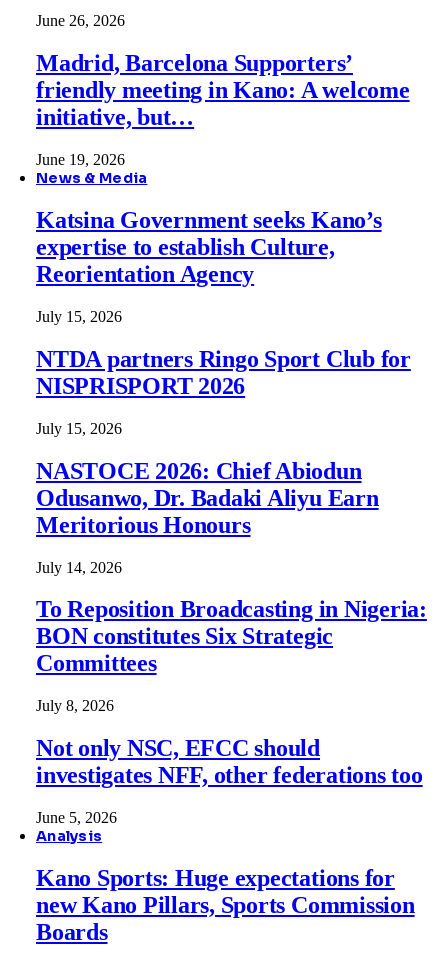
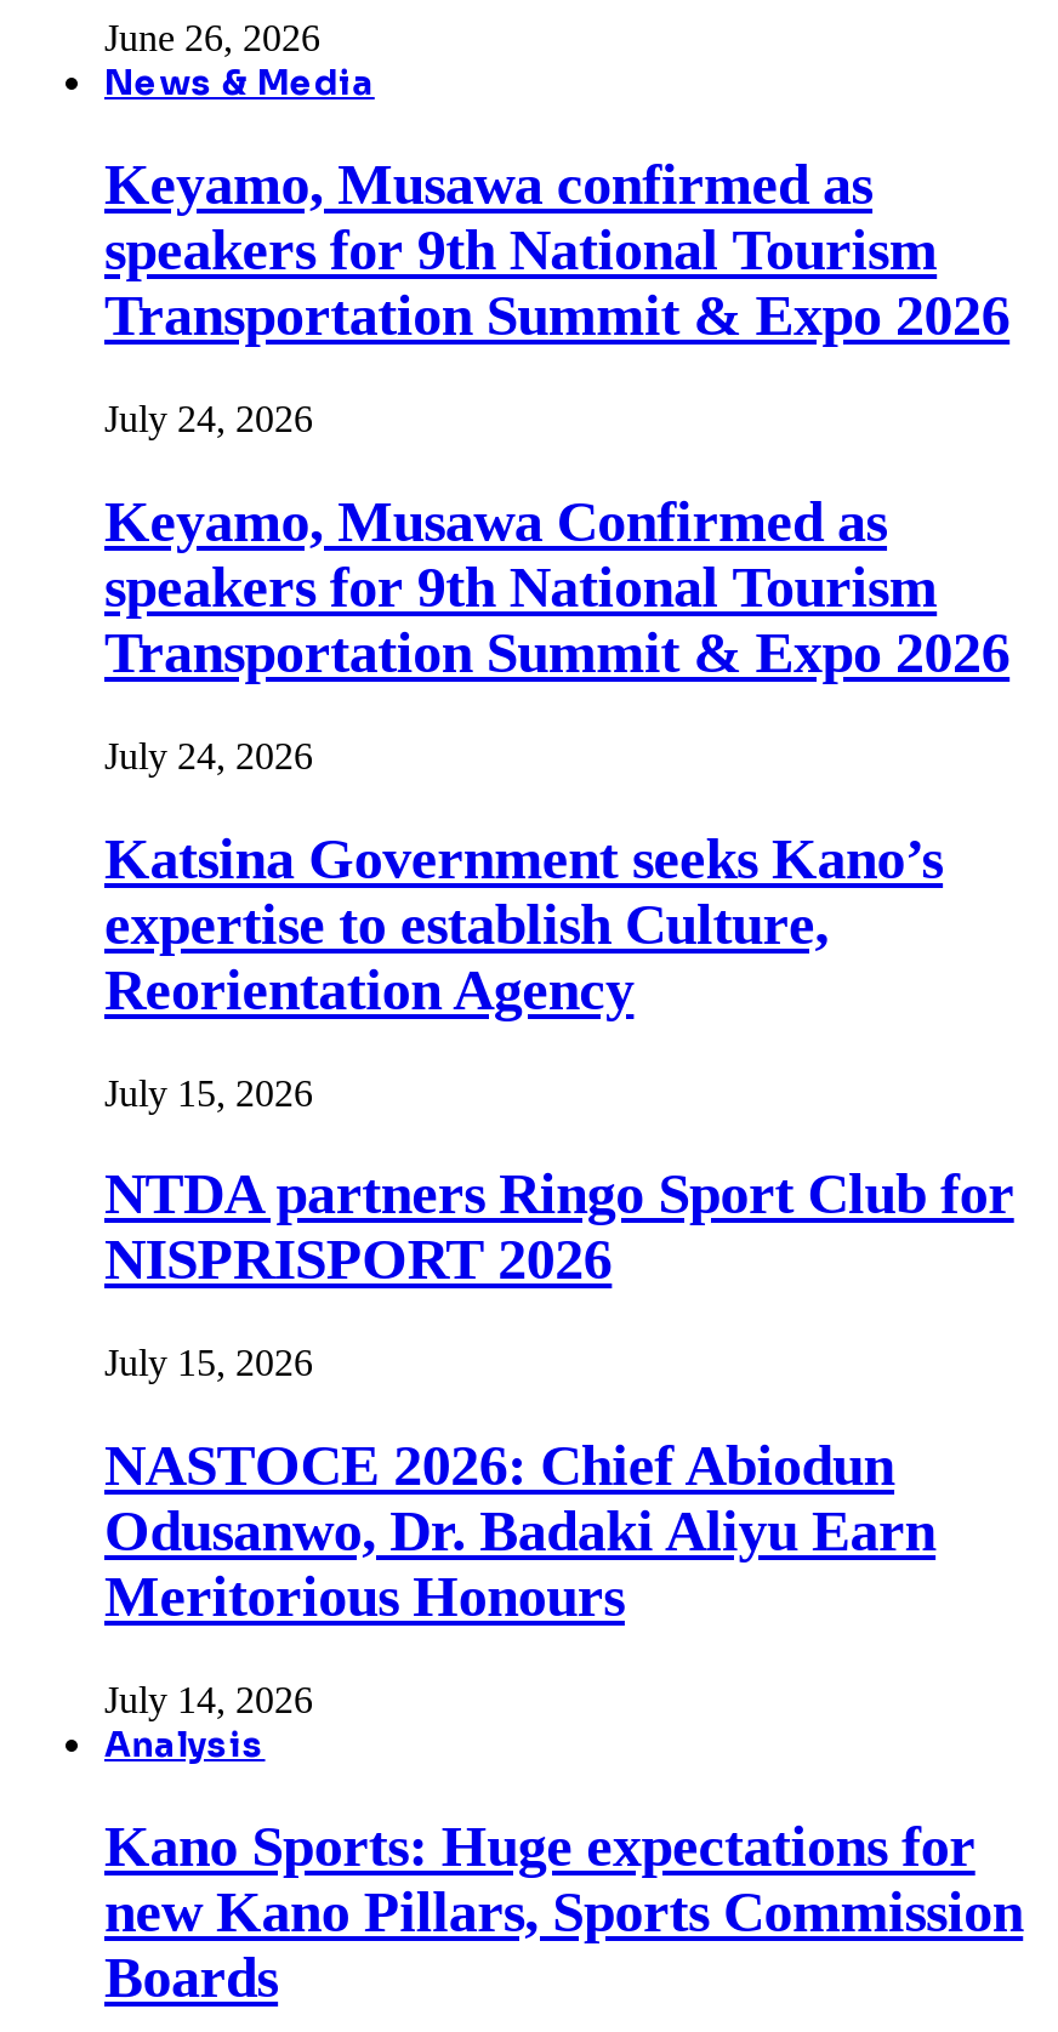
[36,50,410,168] Madrid, Barcelona Supporters’ | friendly meeting in Kano: A welcome | initiative, but… | June 19, 2026 -> none
moved [36,169,147,187] -> [104,61,375,105]: News & Media
none -> [104,153,1010,776] Keyamo, Musawa confirmed as | speakers for 9th National Tourism | Transportation Summit & Expo 2026 | July 24, 2026 | Keyamo, Musawa Confirmed as | speakers for 9th National Tourism | Transportation Summit & Expo 2026 | July 24, 2026
moved [36,207,411,576] -> [104,827,1014,1721]: Katsina Government seeks Kano’s | expertise to establish Culture, | Reorientation Agency | ... | Meritorious Honours | July 14, 2026
[36,596,427,826] To Reposition Broadcasting in Nigeria: | BON constitutes Six Strategic | Committees | July 8, 2026 | Not only NSC, EFCC should | investigates NFF, other federations too | June 5, 2026 -> none

